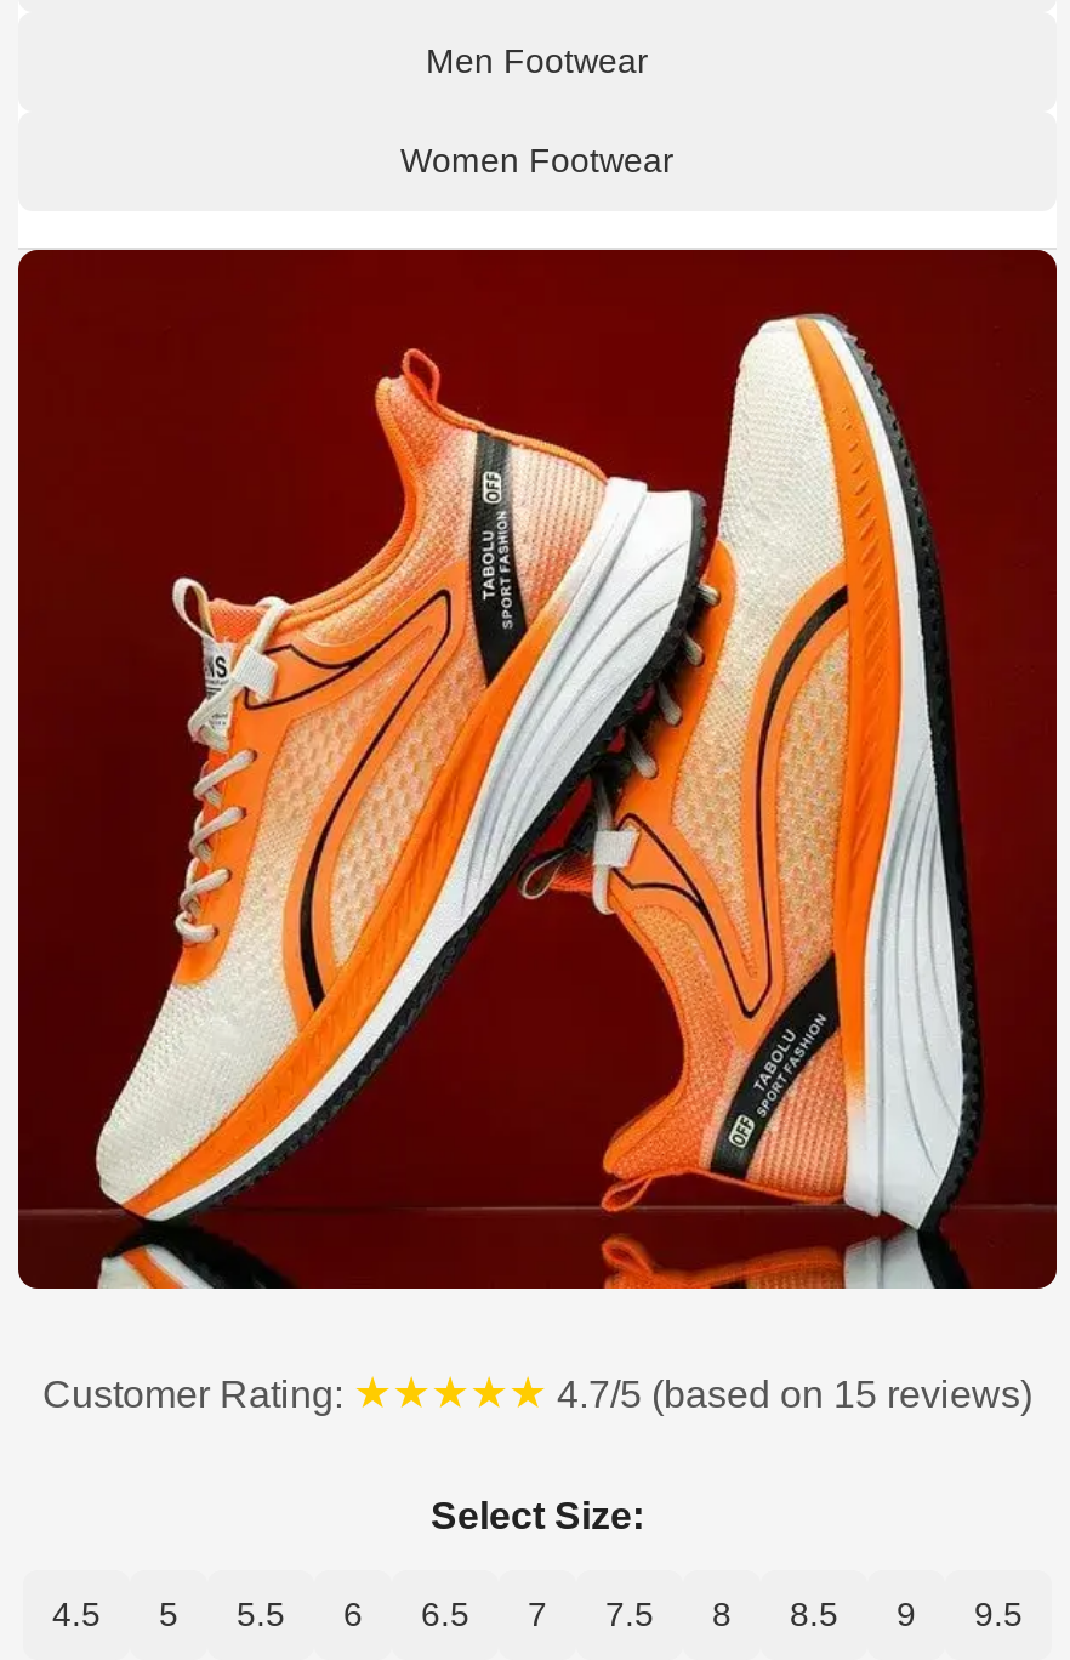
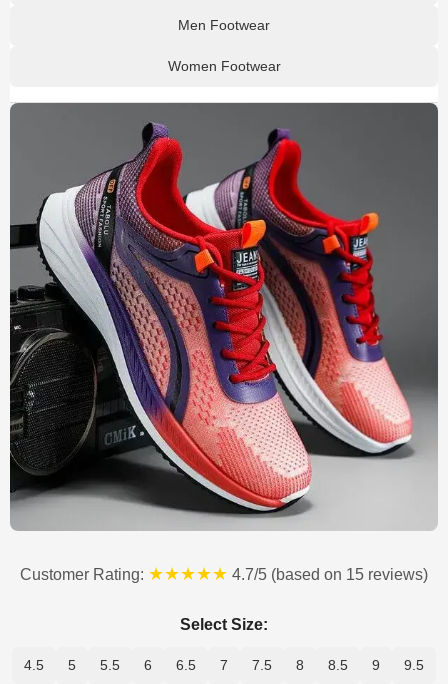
[16,248,1059,1291] [image] -> [9,102,439,531] [image]

